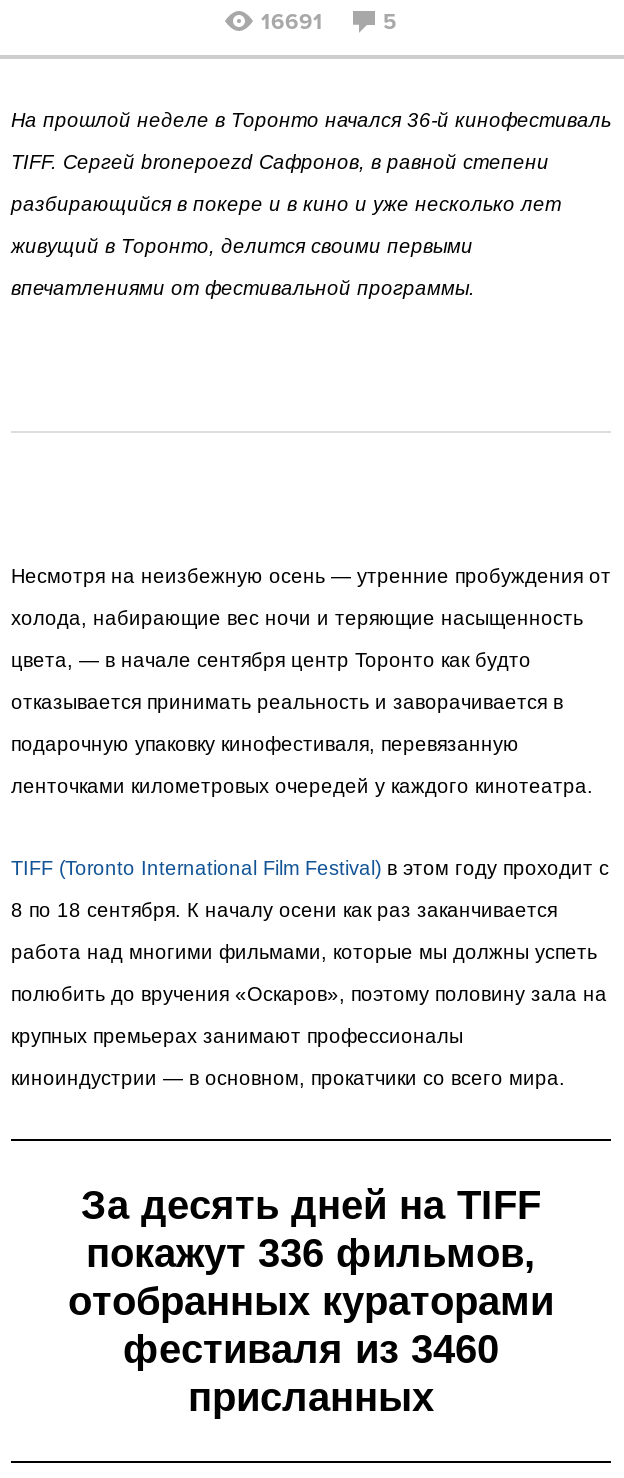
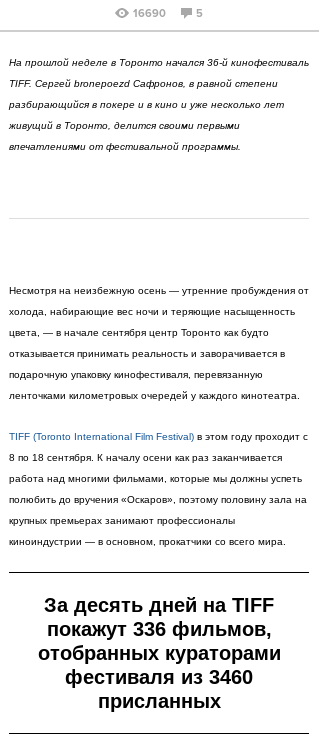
[261,9,323,37] 16691 -> [133,7,166,21] 16690

